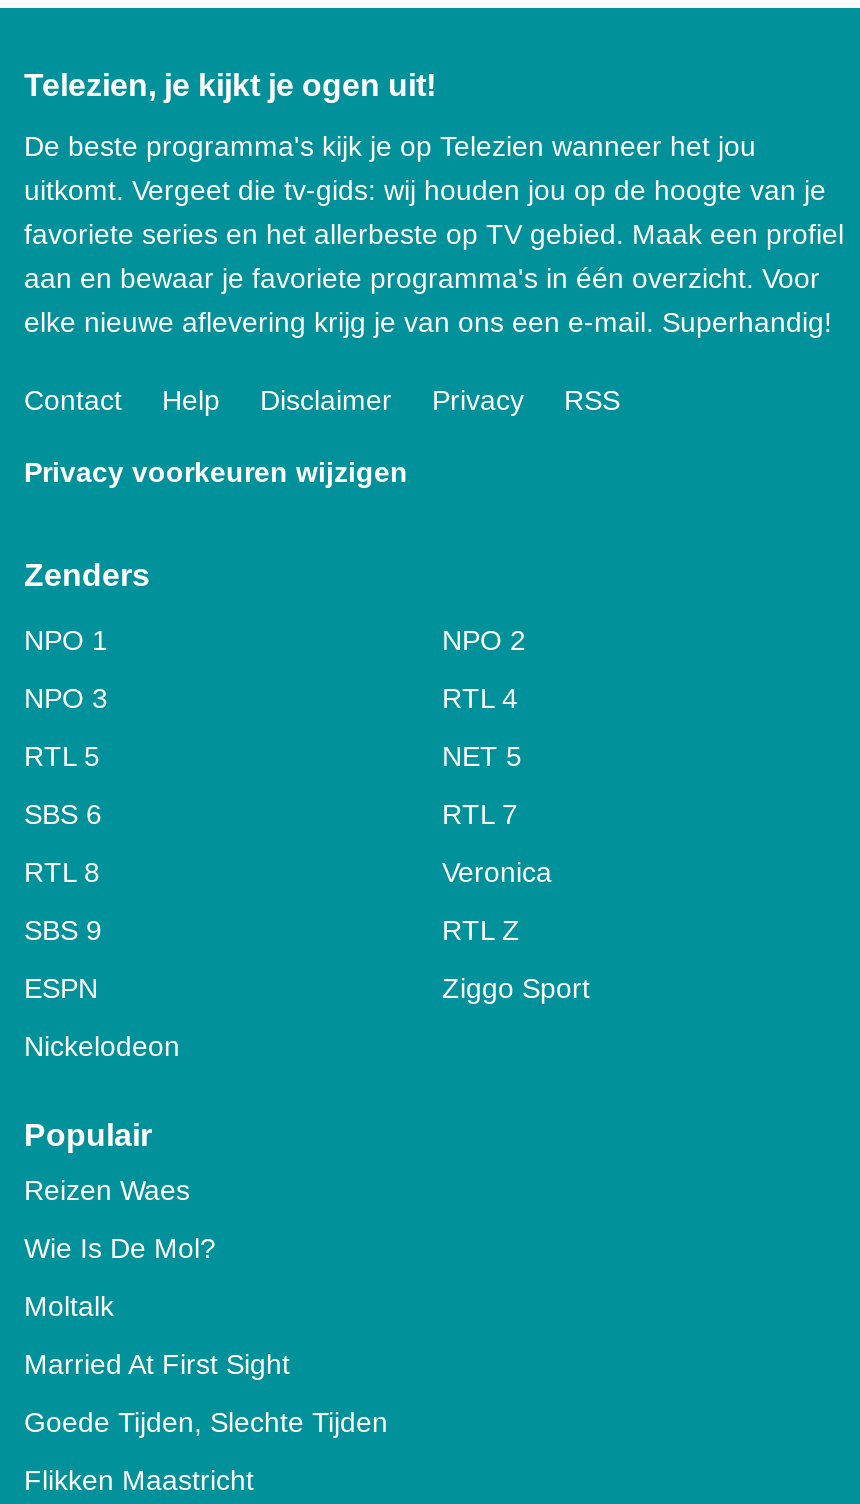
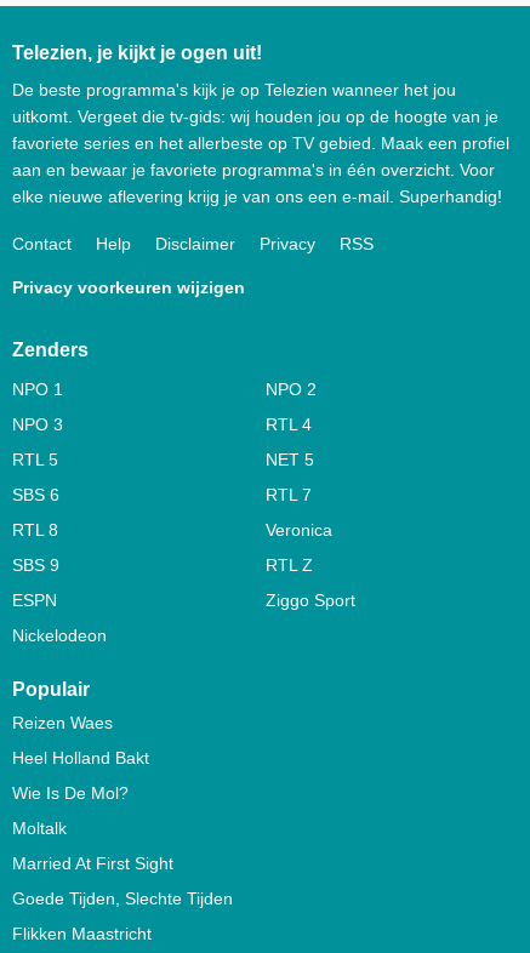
none -> [12,748,149,767] Heel Holland Bakt

